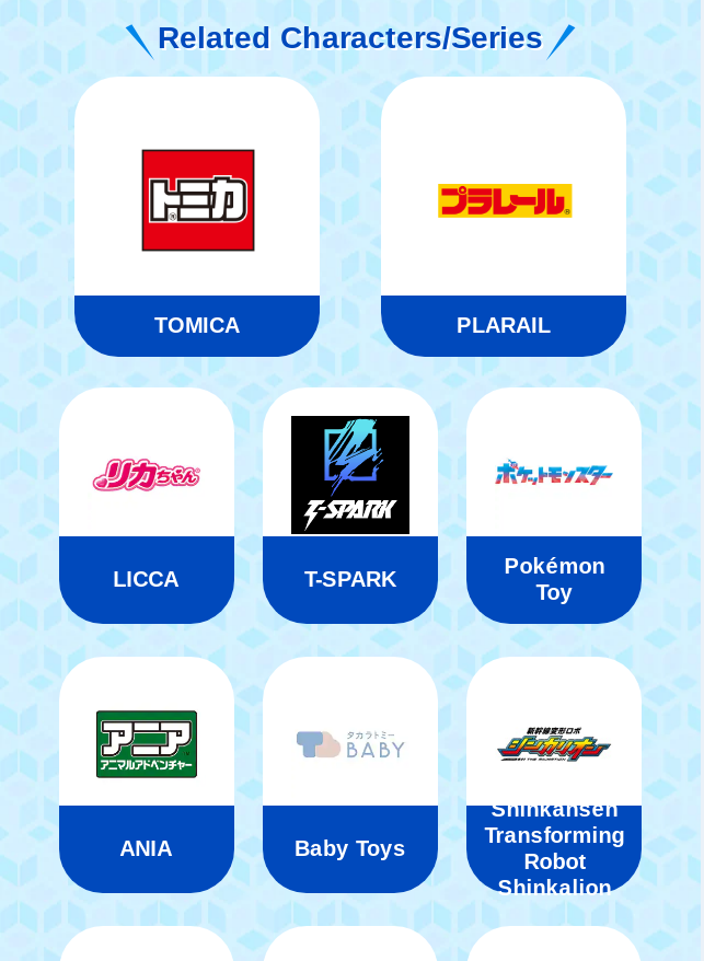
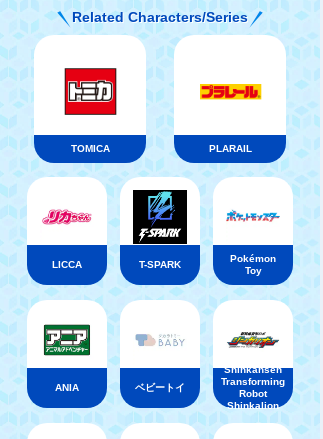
[295,837,406,861] Baby Toys -> [135,382,185,393] ベビートイ

